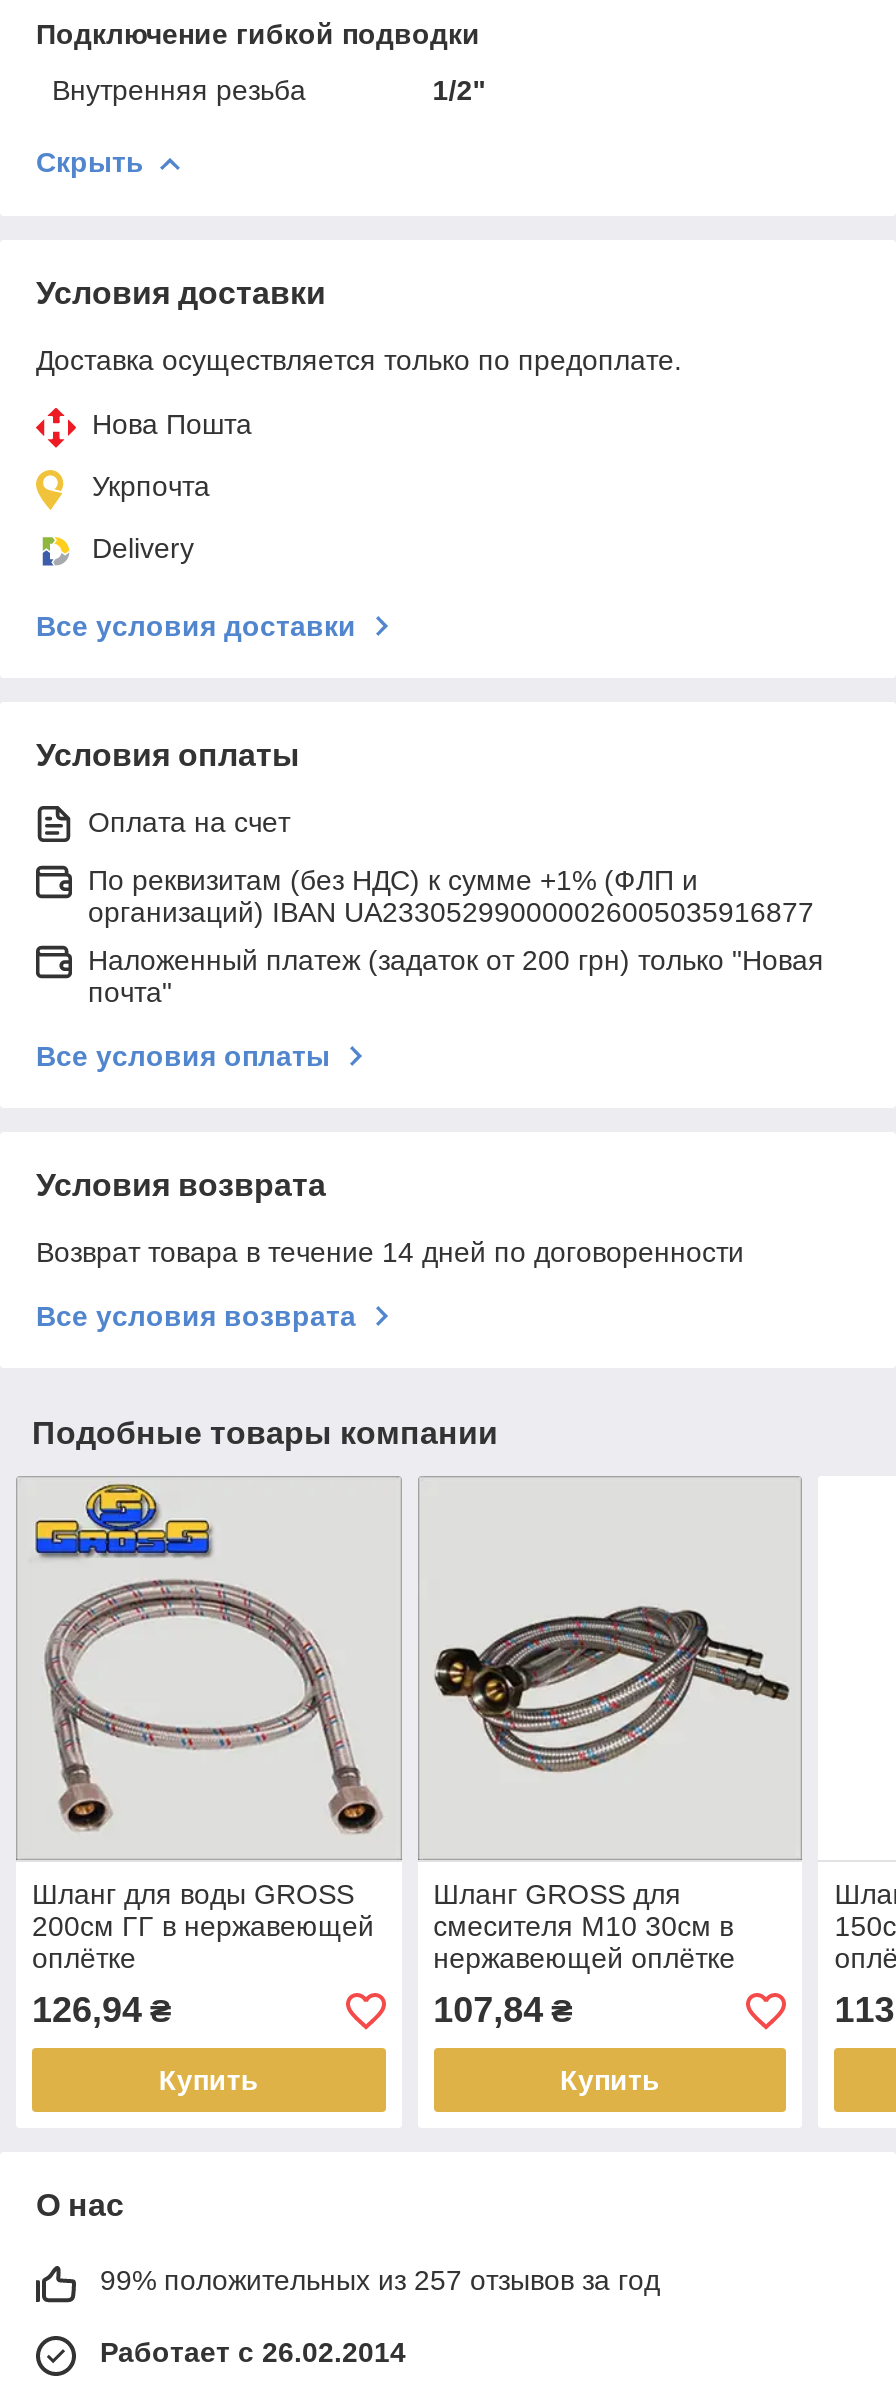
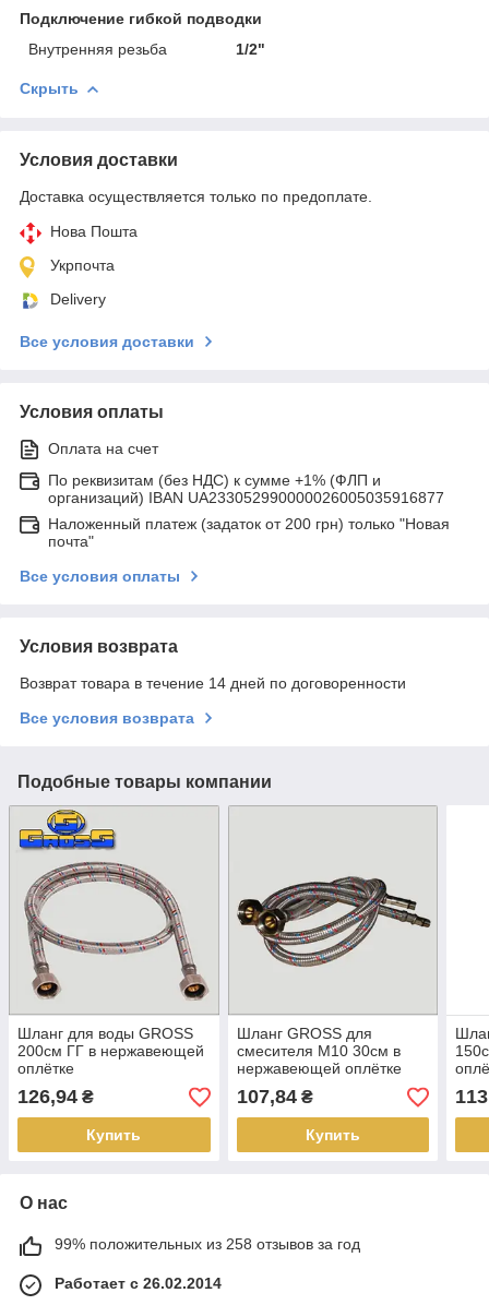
[100,2265,660,2297] 99% положительных из 257 отзывов за год -> [55,1236,360,1253] 99% положительных из 258 отзывов за год

